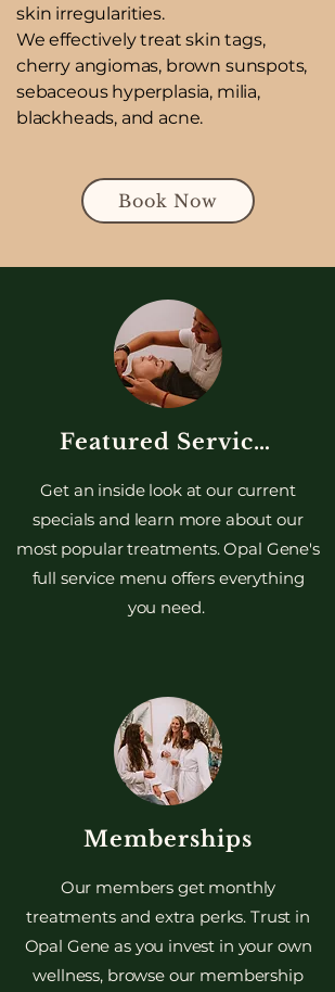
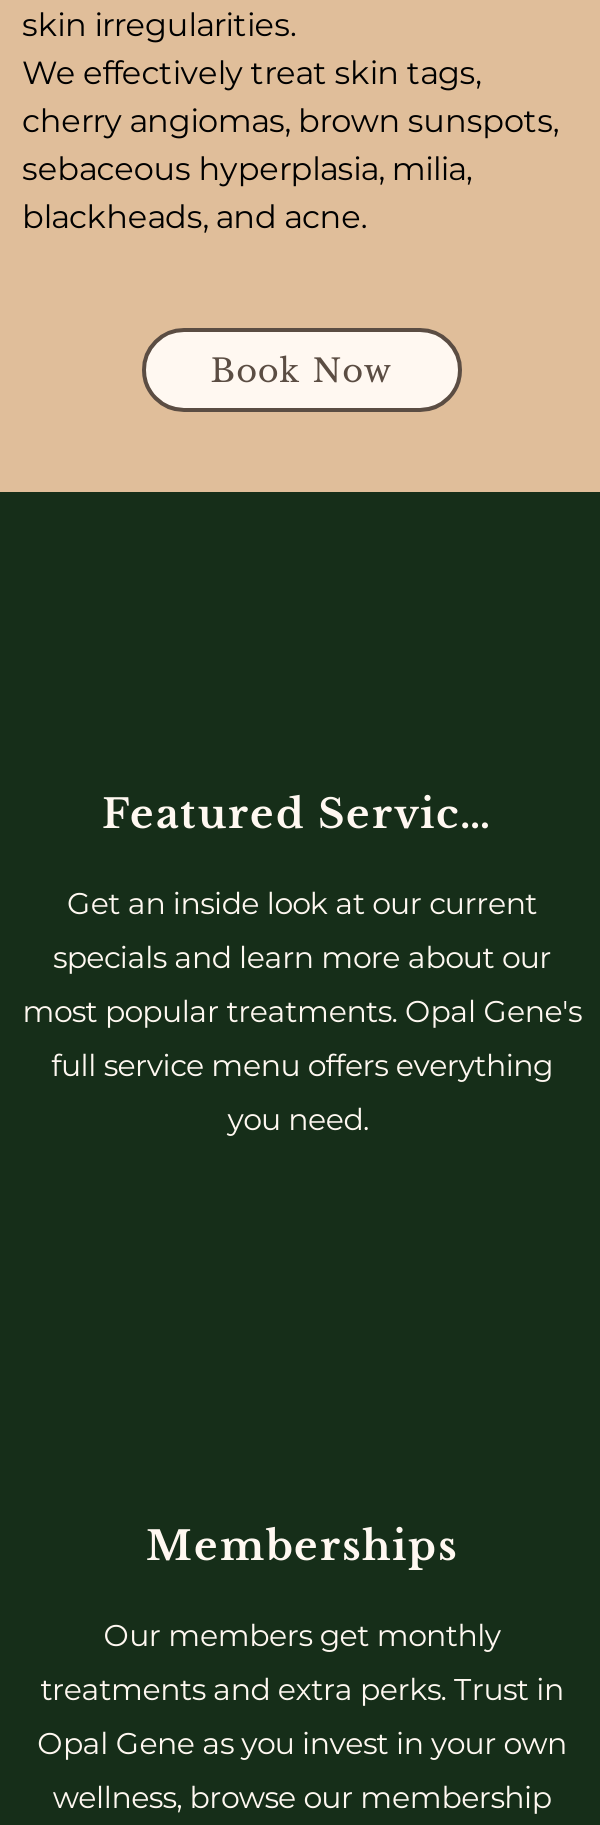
[113,298,222,409] [image] -> none
[113,696,223,806] [image] -> none

